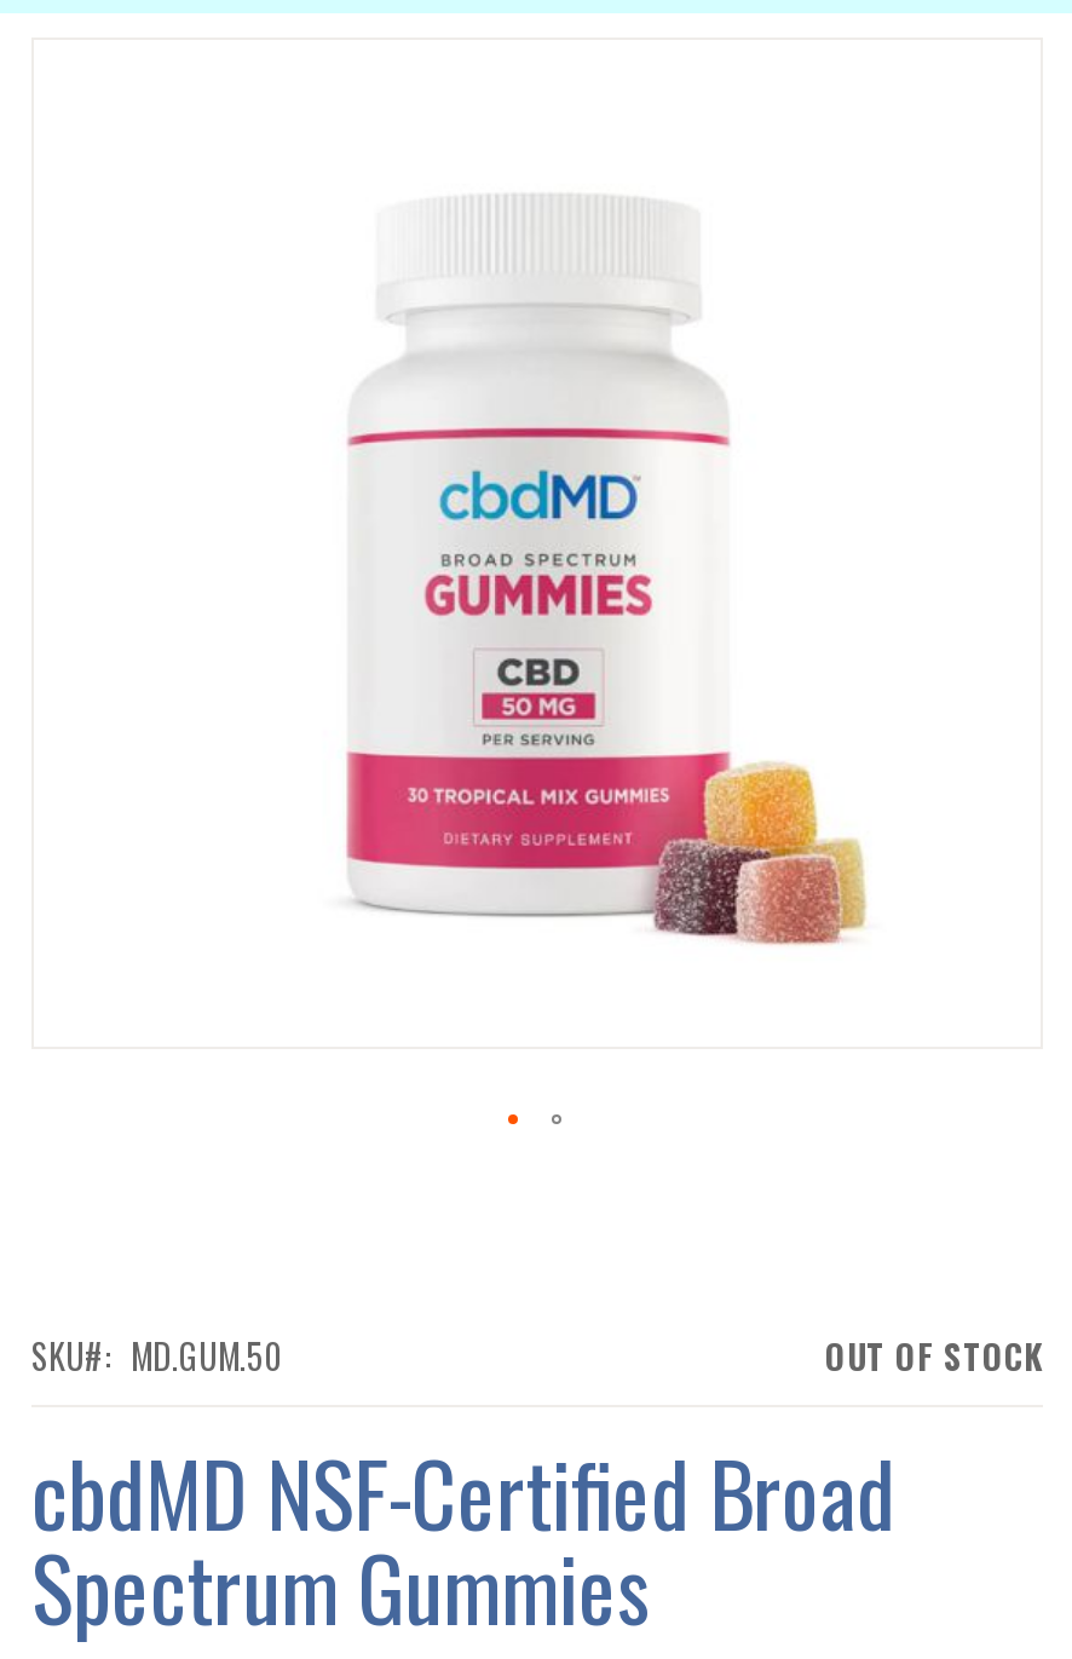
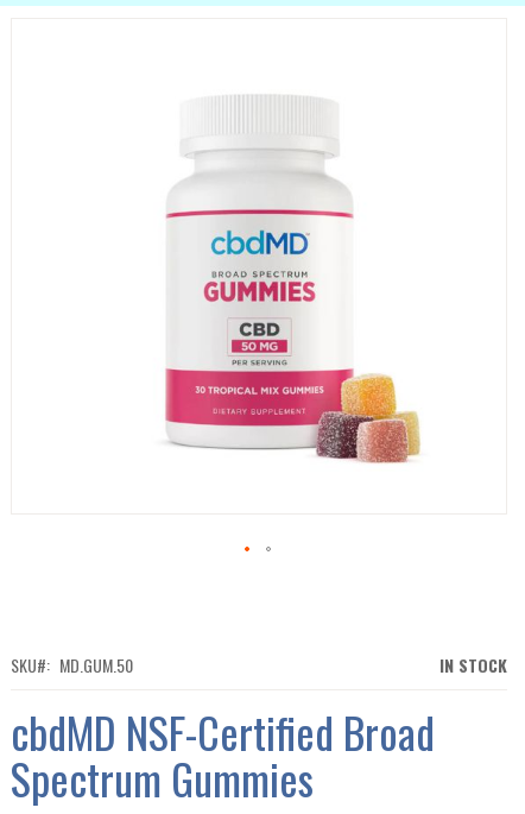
[825,1330,1043,1381] OUT OF STOCK -> [439,653,507,677] IN STOCK

